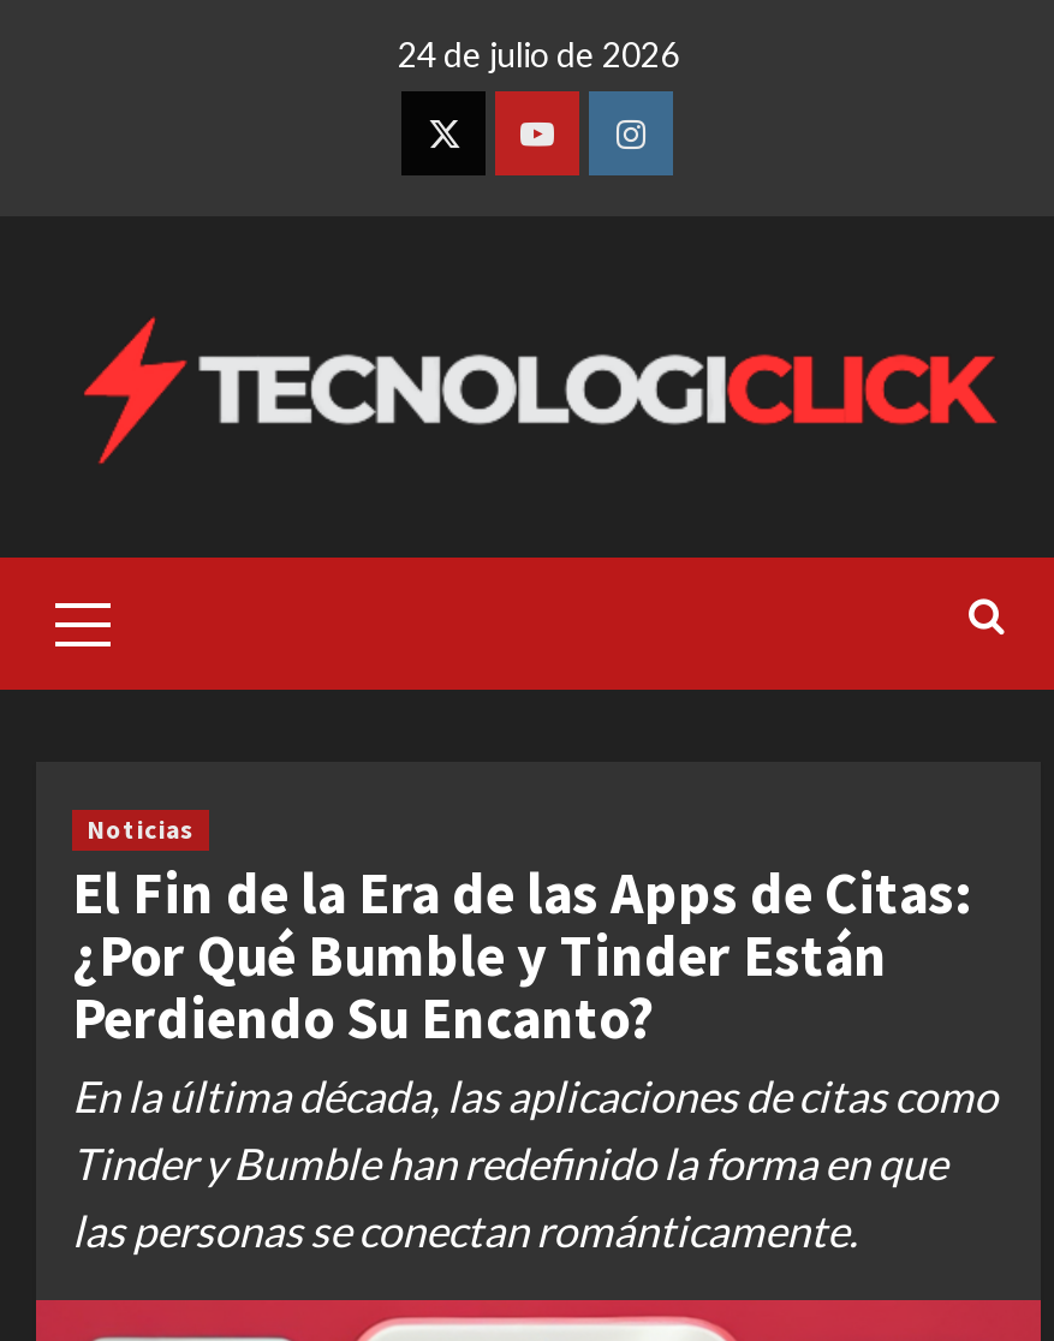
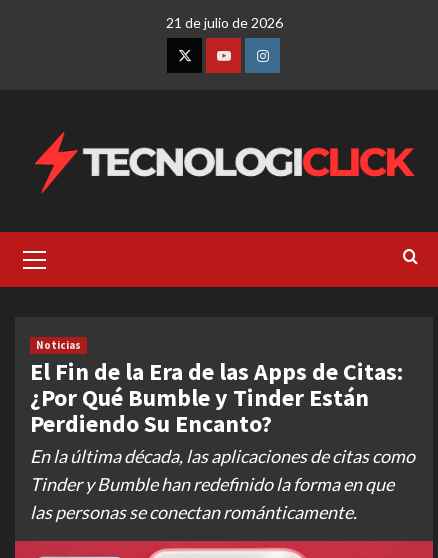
[398,34,679,74] 24 de julio de 2026 -> [165,14,282,31] 21 de julio de 2026

